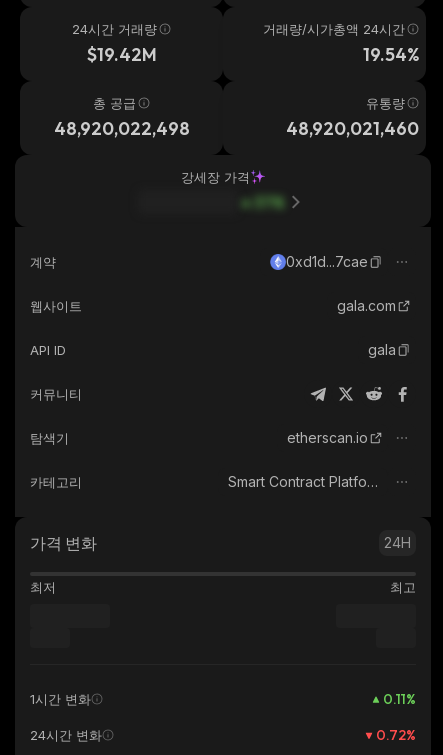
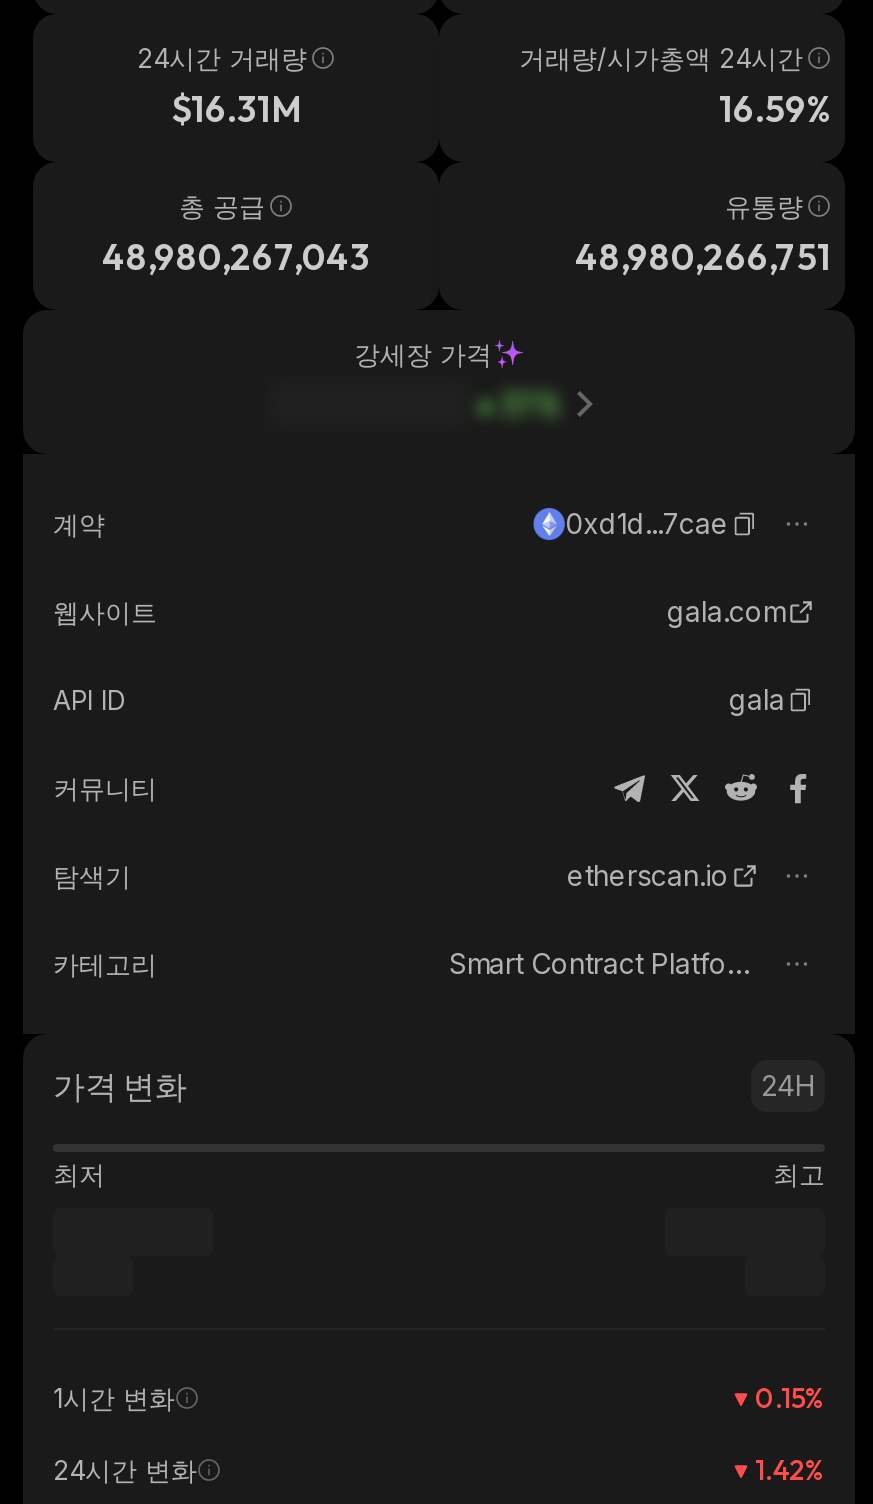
[86,43,156,66] $19.42M -> [171,86,301,132] $16.31M
[363,43,419,66] 19.54% -> [719,86,831,132] 16.59%
[53,117,189,140] 48,920,022,498 -> [102,234,370,280] 48,980,267,043
[286,117,419,140] 48,920,021,460 -> [575,234,831,280] 48,980,266,751
[383,690,416,708] 0.11% -> [755,1380,825,1416] 0.15%
[376,726,416,744] 0.72% -> [755,1452,825,1488] 1.42%

